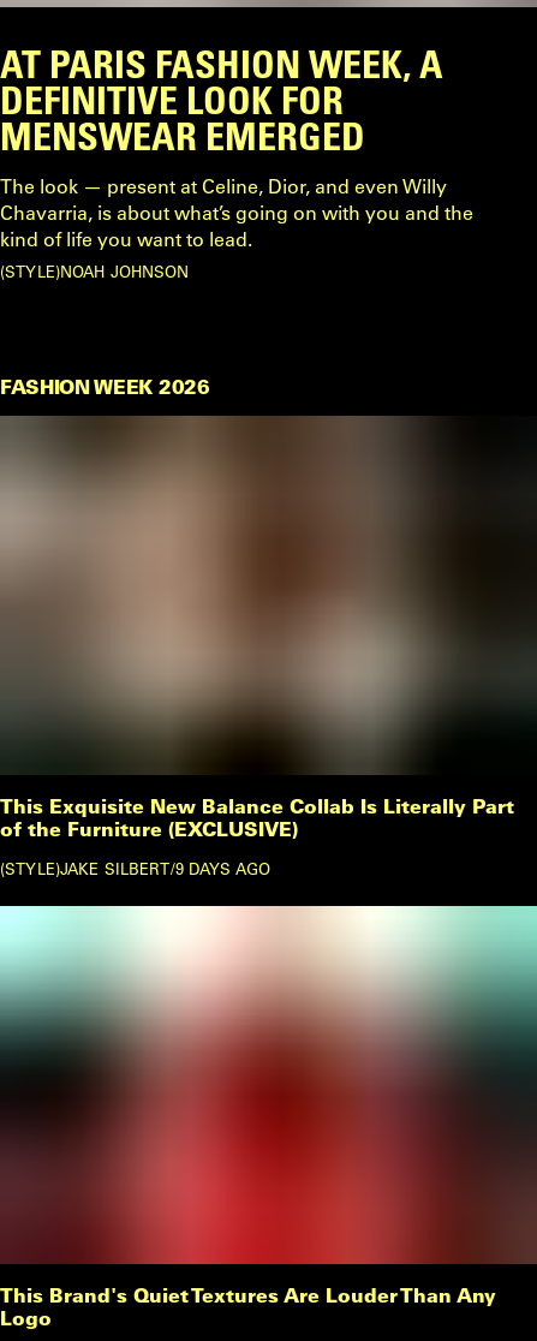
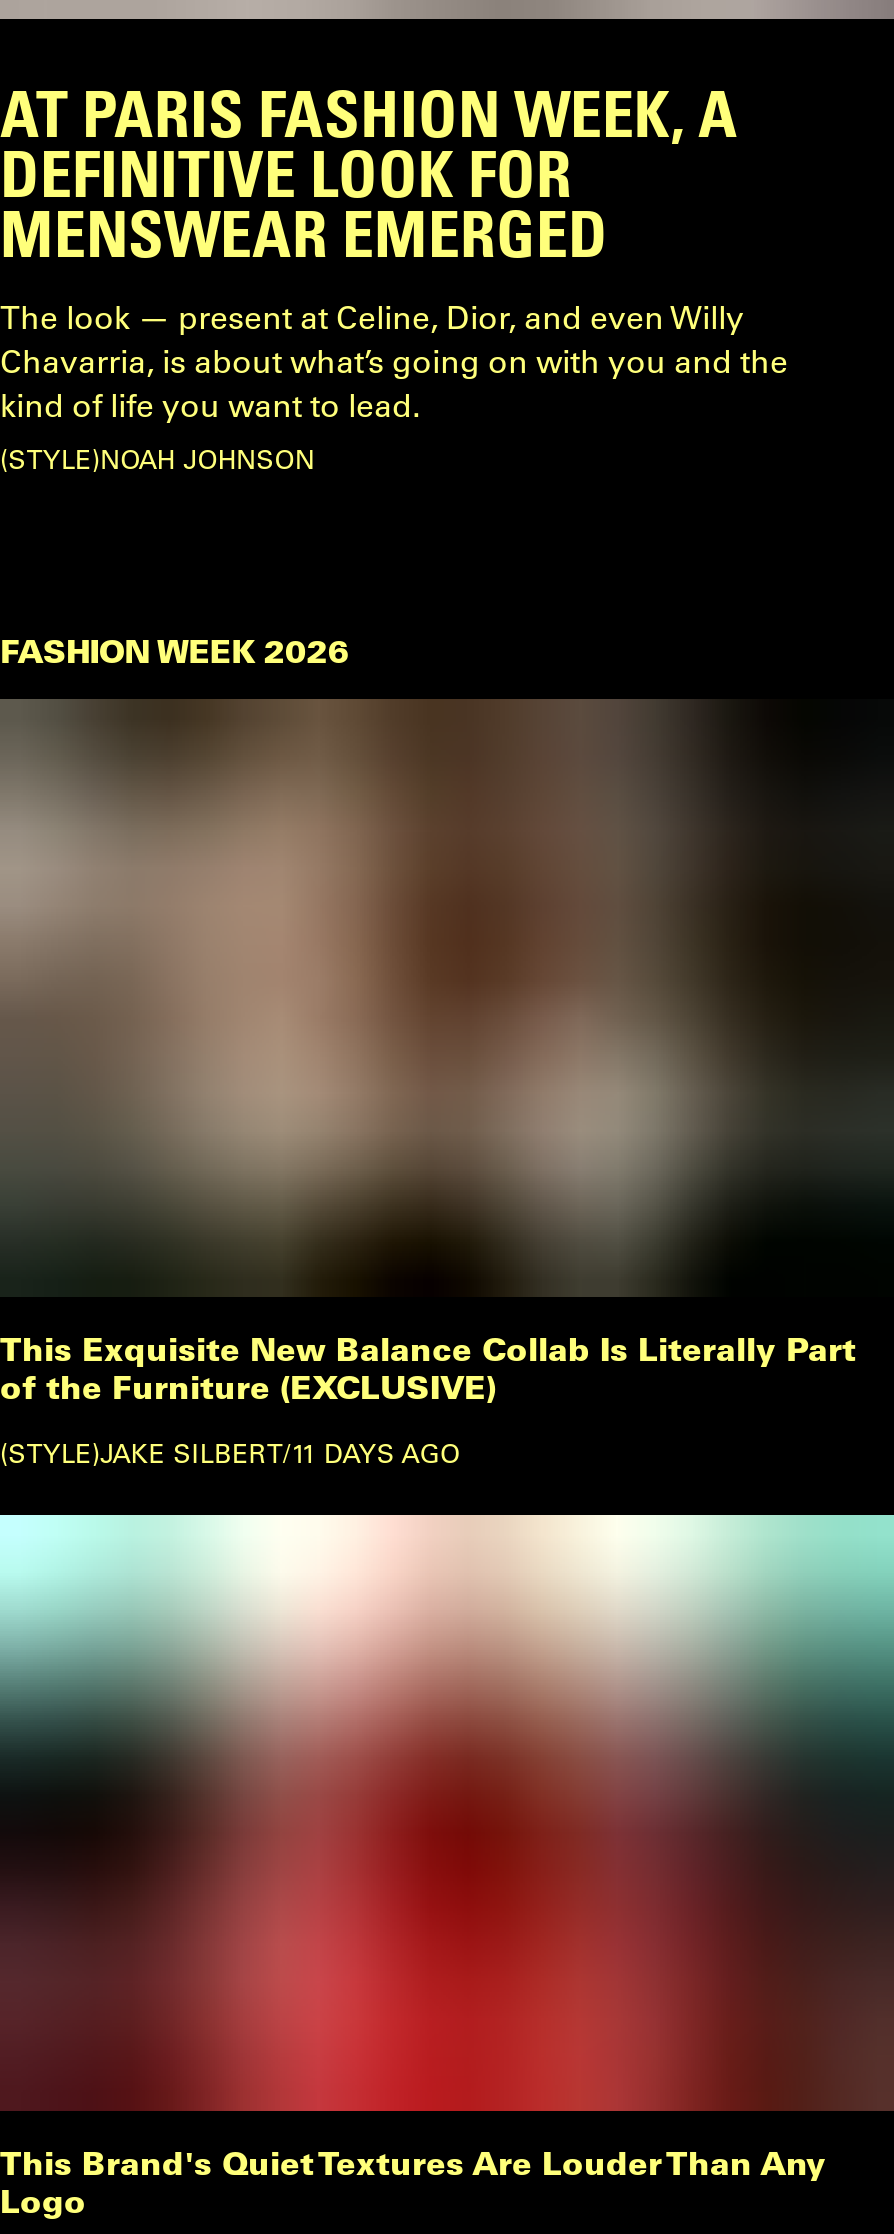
[5,857,270,878] STYLE JAKE SILBERT/9 DAYS AGO -> [8,1434,460,1468] STYLE JAKE SILBERT/11 DAYS AGO

